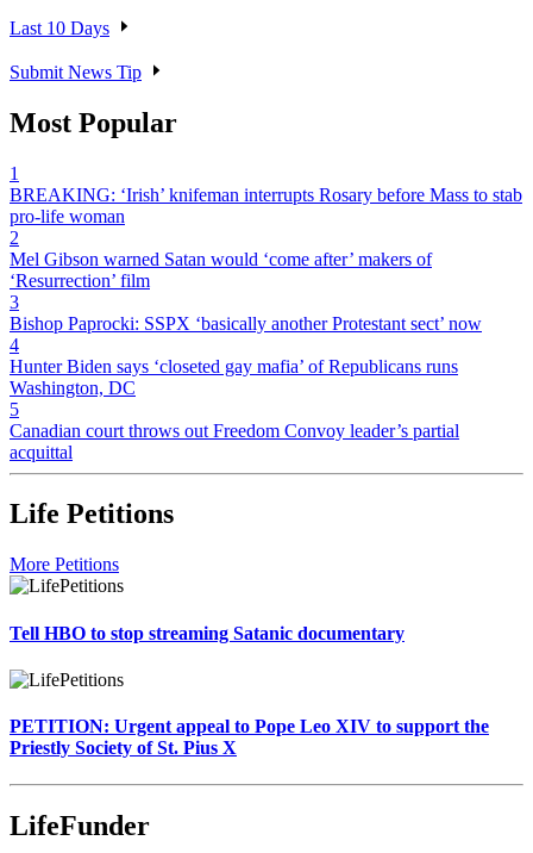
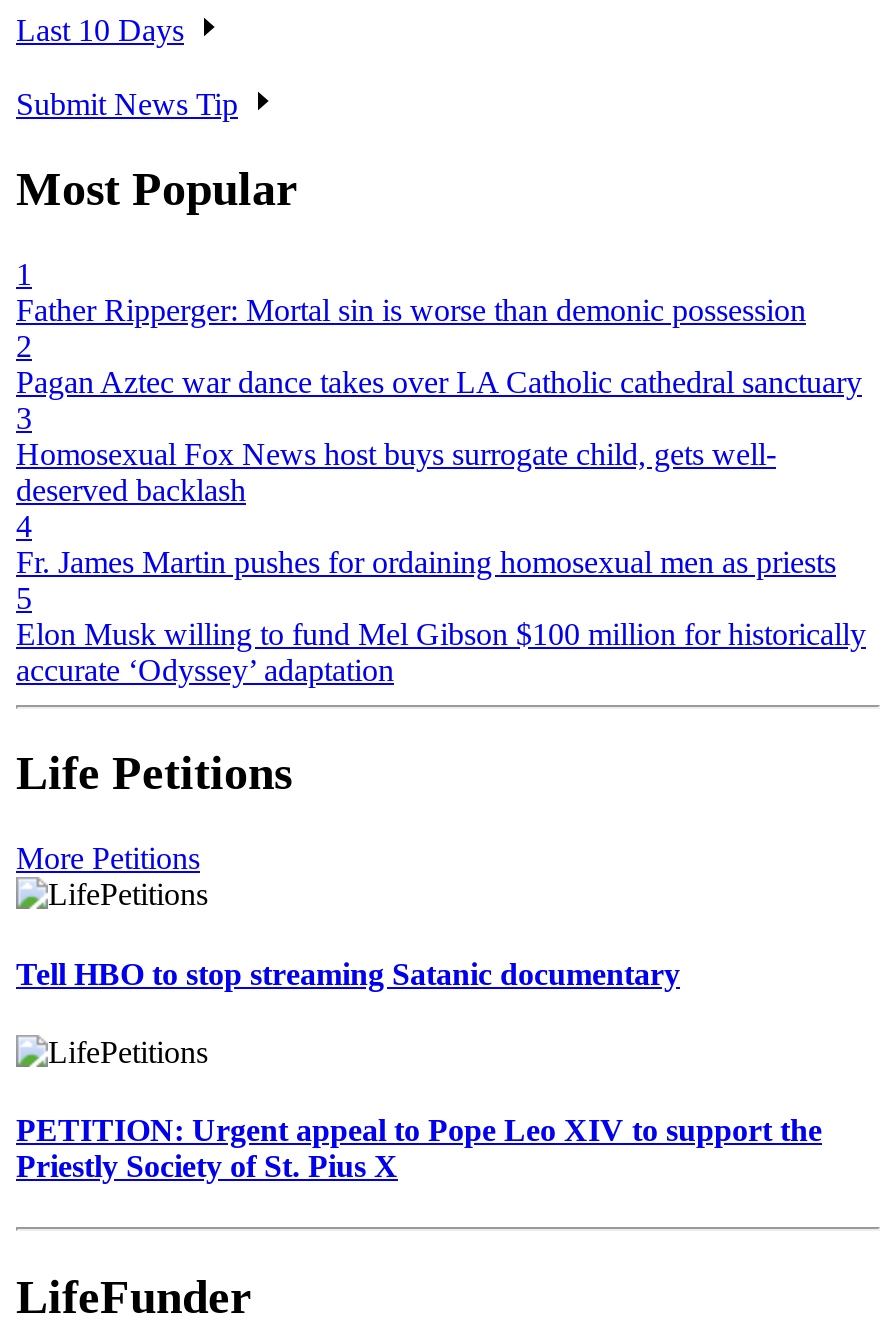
[10,184,522,226] BREAKING: ‘Irish’ knifeman interrupts Rosary before Mass to stab | pro-life woman -> [16,292,806,326] Father Ripperger: Mortal sin is worse than demonic possession
[10,248,432,290] Mel Gibson warned Satan would ‘come after’ makers of | ‘Resurrection’ film -> [16,364,862,398] Pagan Aztec war dance takes over LA Catholic cathedral sanctuary
[10,313,482,333] Bishop Paprocki: SSPX ‘basically another Protestant sect’ now -> [16,436,776,506] Homosexual Fox News host buys surrogate child, gets well- | deserved backlash
[10,356,458,397] Hunter Biden says ‘closeted gay mafia’ of Republicans runs | Washington, DC -> [16,544,836,578] Fr. James Martin pushes for ordaining homosexual men as priests
[10,420,459,462] Canadian court throws out Freedom Convoy leader’s partial | acquittal -> [16,616,866,686] Elon Musk willing to fund Mel Gibson $100 million for historically | accurate ‘Odyssey’ adaptation

